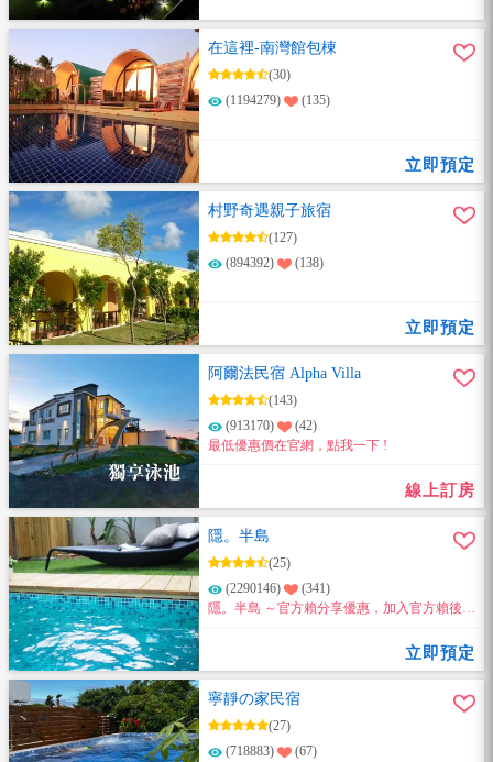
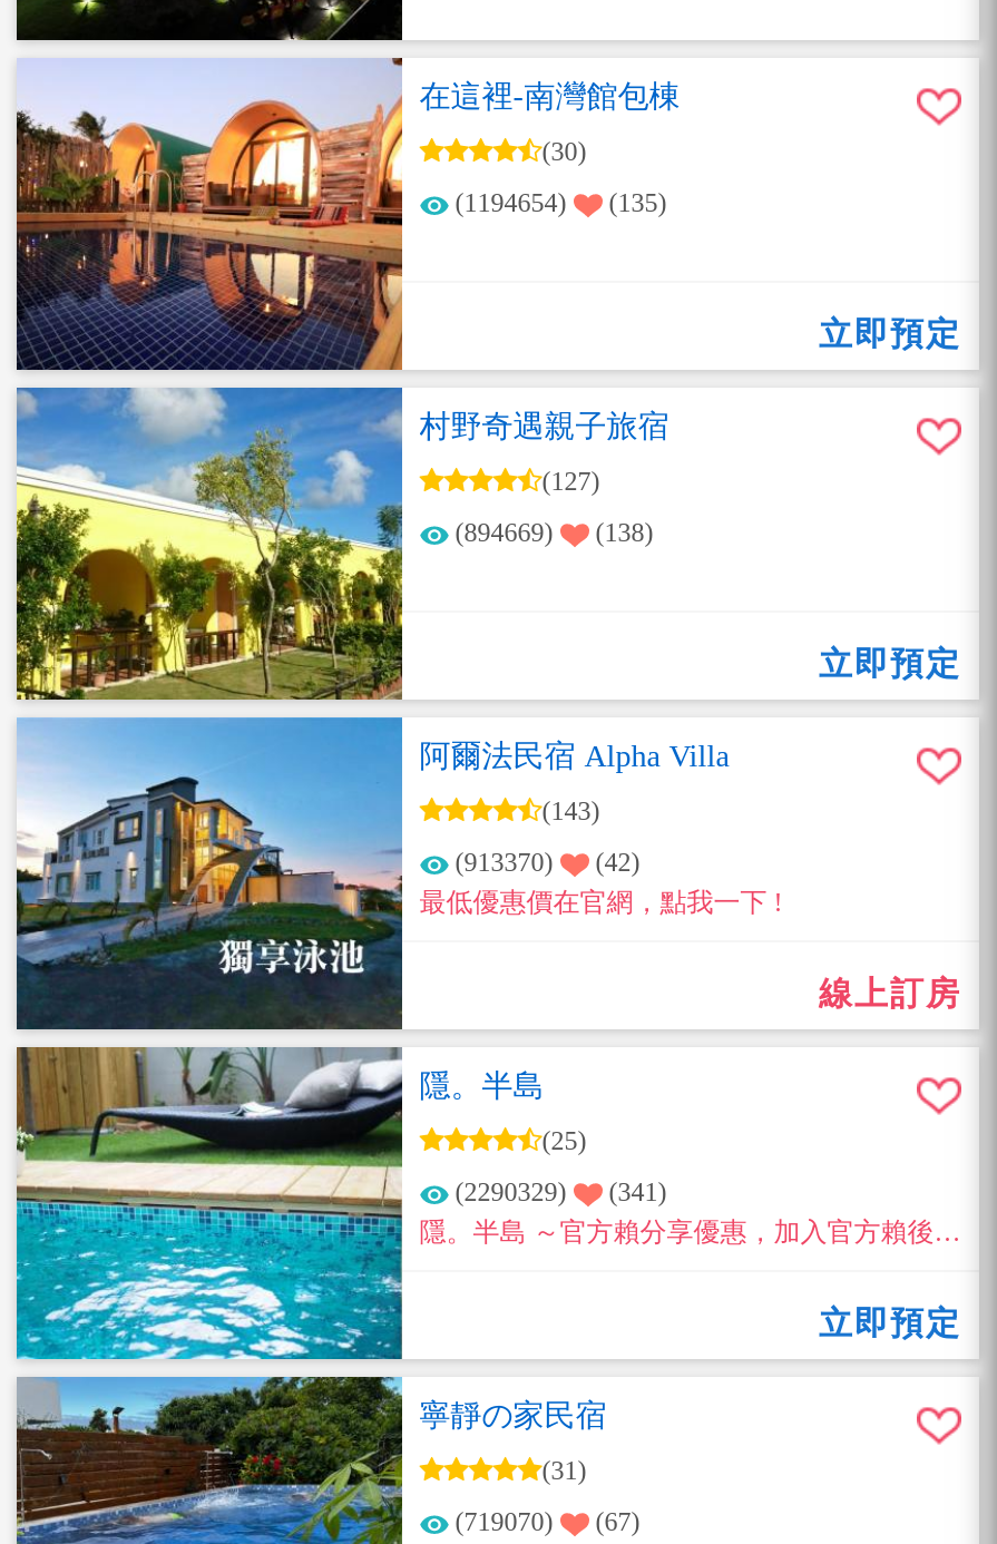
[225,92,330,108] (1194279) (135) -> [455,187,667,219] (1194654) (135)
[225,255,323,271] (894392) (138) -> [455,517,653,548] (894669) (138)
[225,418,317,433] (913170) (42) -> [455,847,640,878] (913370) (42)
[225,581,330,596] (2290146) (341) -> [455,1177,667,1208] (2290329) (341)
[268,718,290,734] (27) -> [542,1455,587,1486] (31)
[225,743,317,759] (718883) (67) -> [455,1506,640,1538] (719070) (67)

